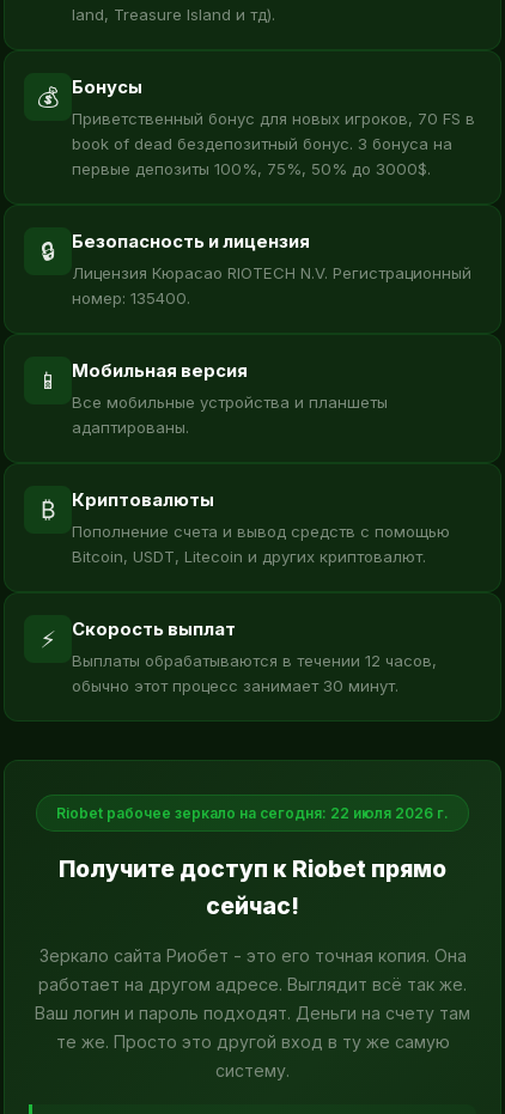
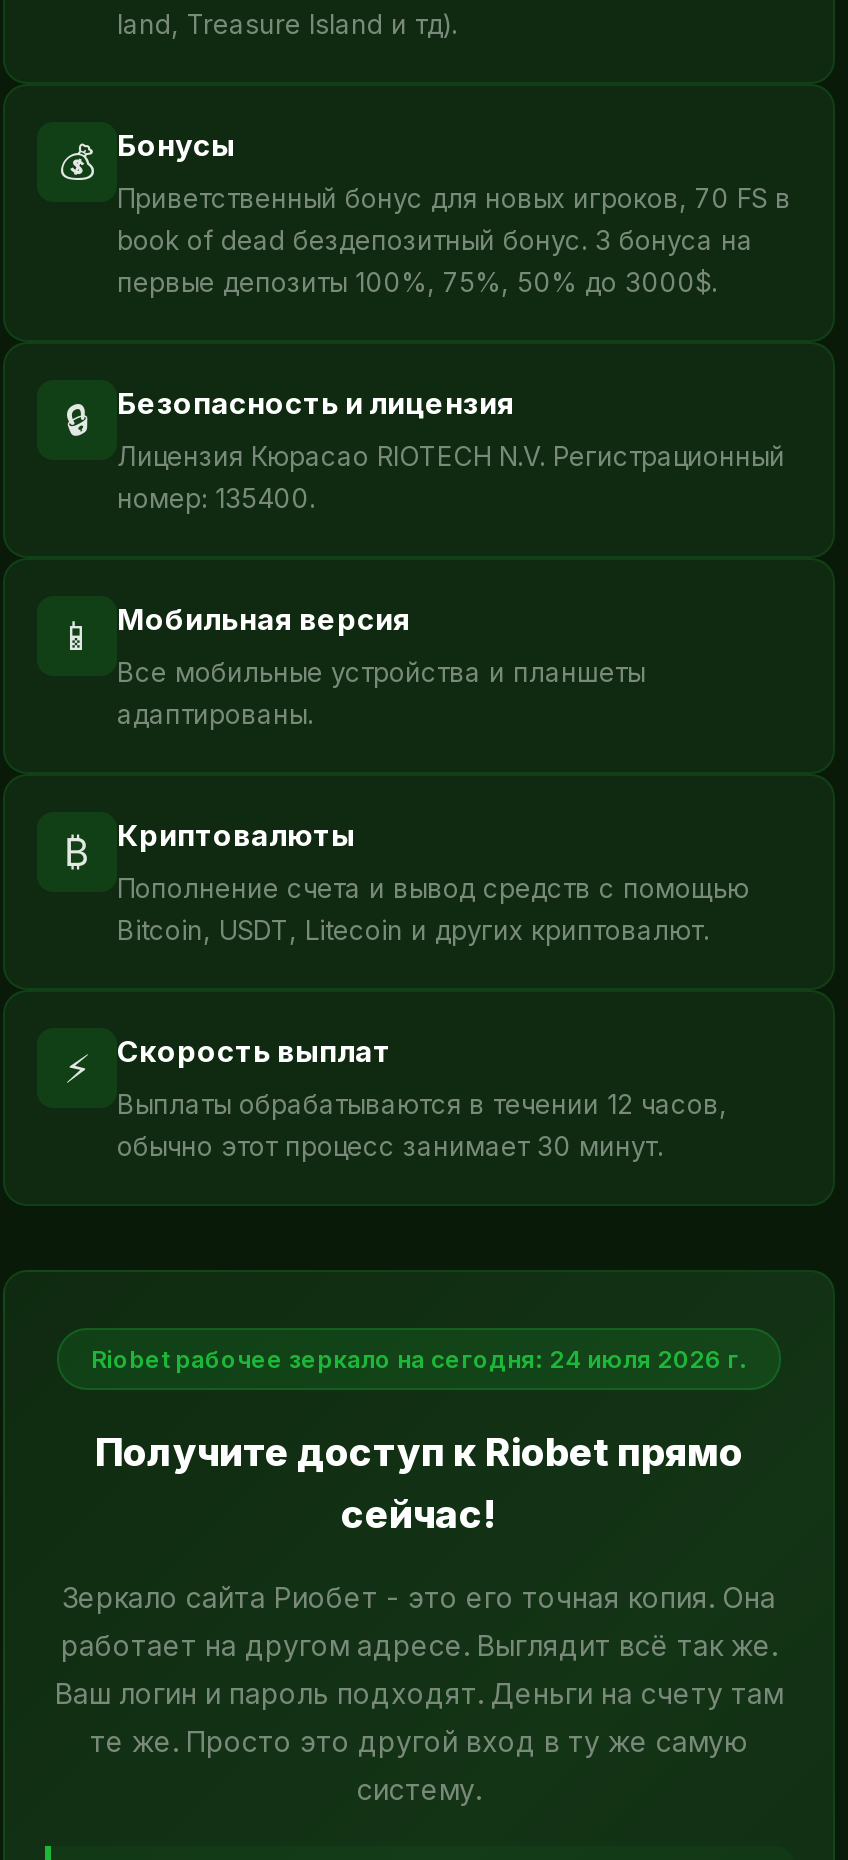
[56,804,449,822] Riobet рабочее зеркало на сегодня: 22 июля 2026 г. -> [91,1344,747,1374] Riobet рабочее зеркало на сегодня: 24 июля 2026 г.

